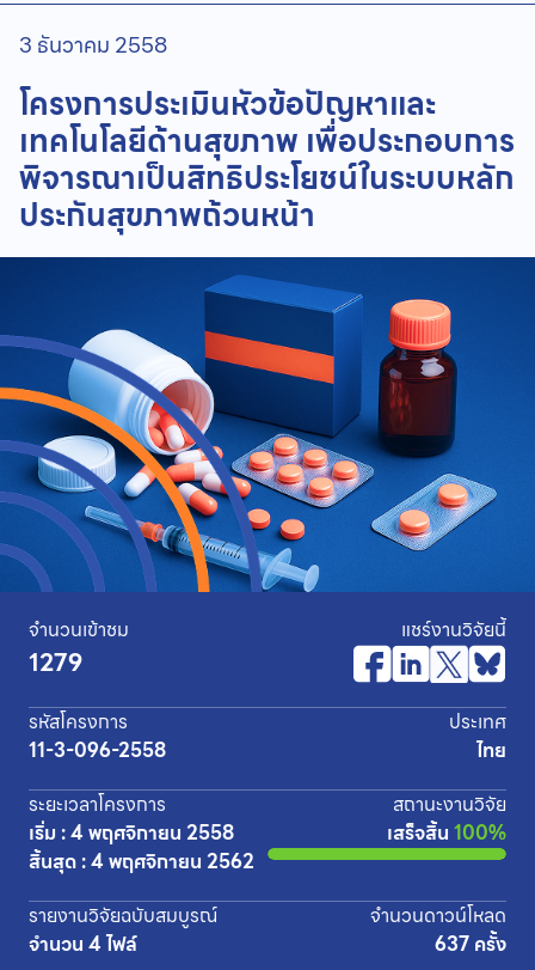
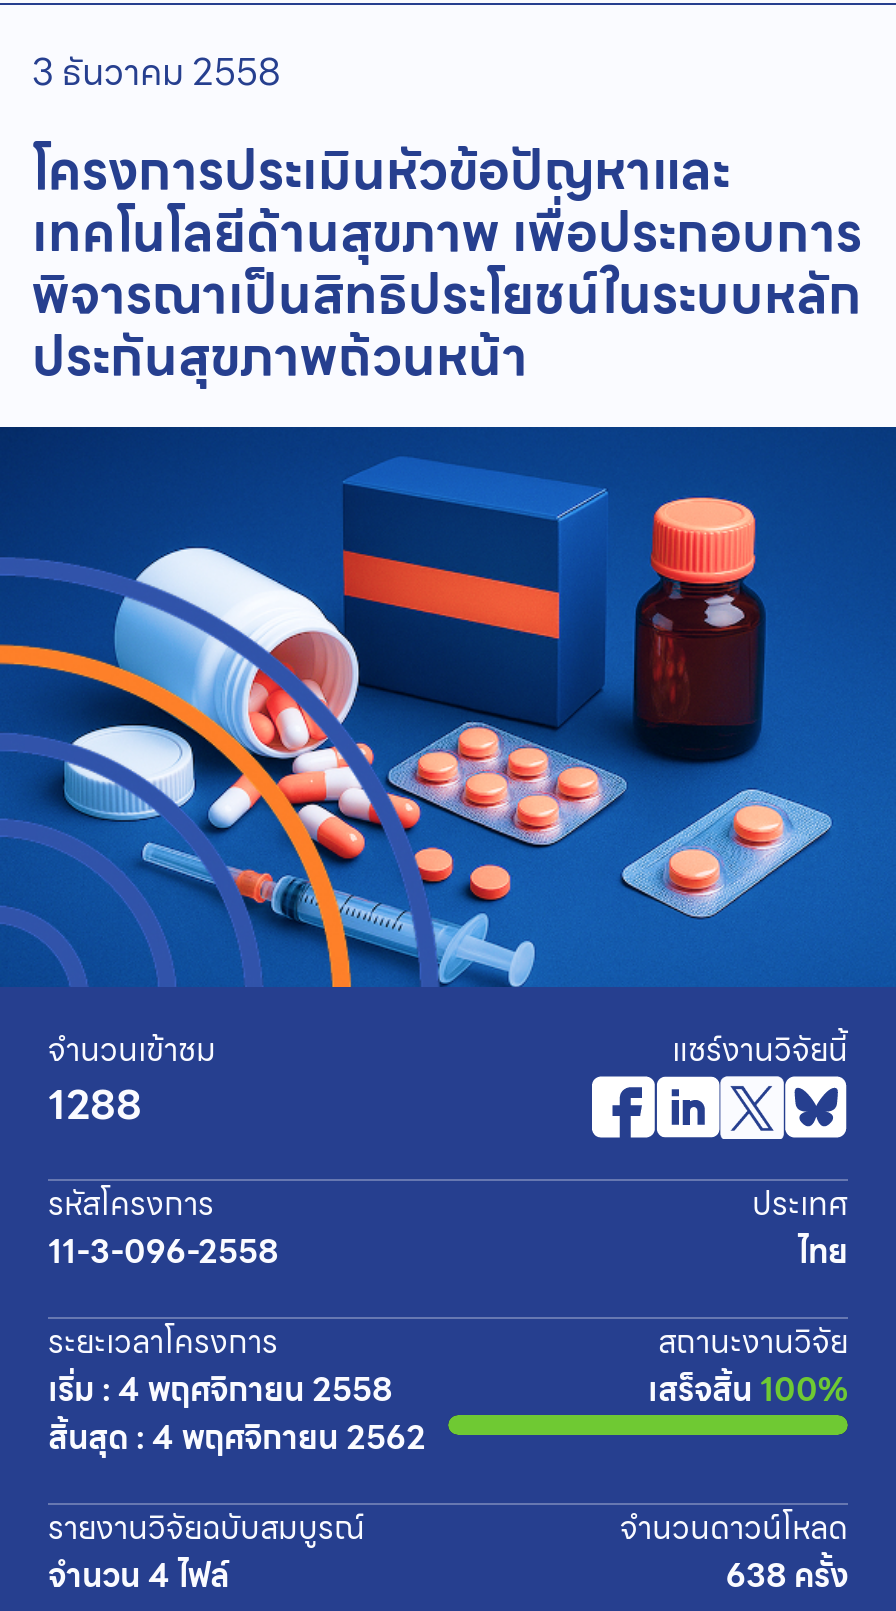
[29,643,82,682] 1279 -> [48,1073,142,1137] 1288
[435,929,506,959] 637 ครั้ง -> [726,1551,848,1601] 638 ครั้ง

